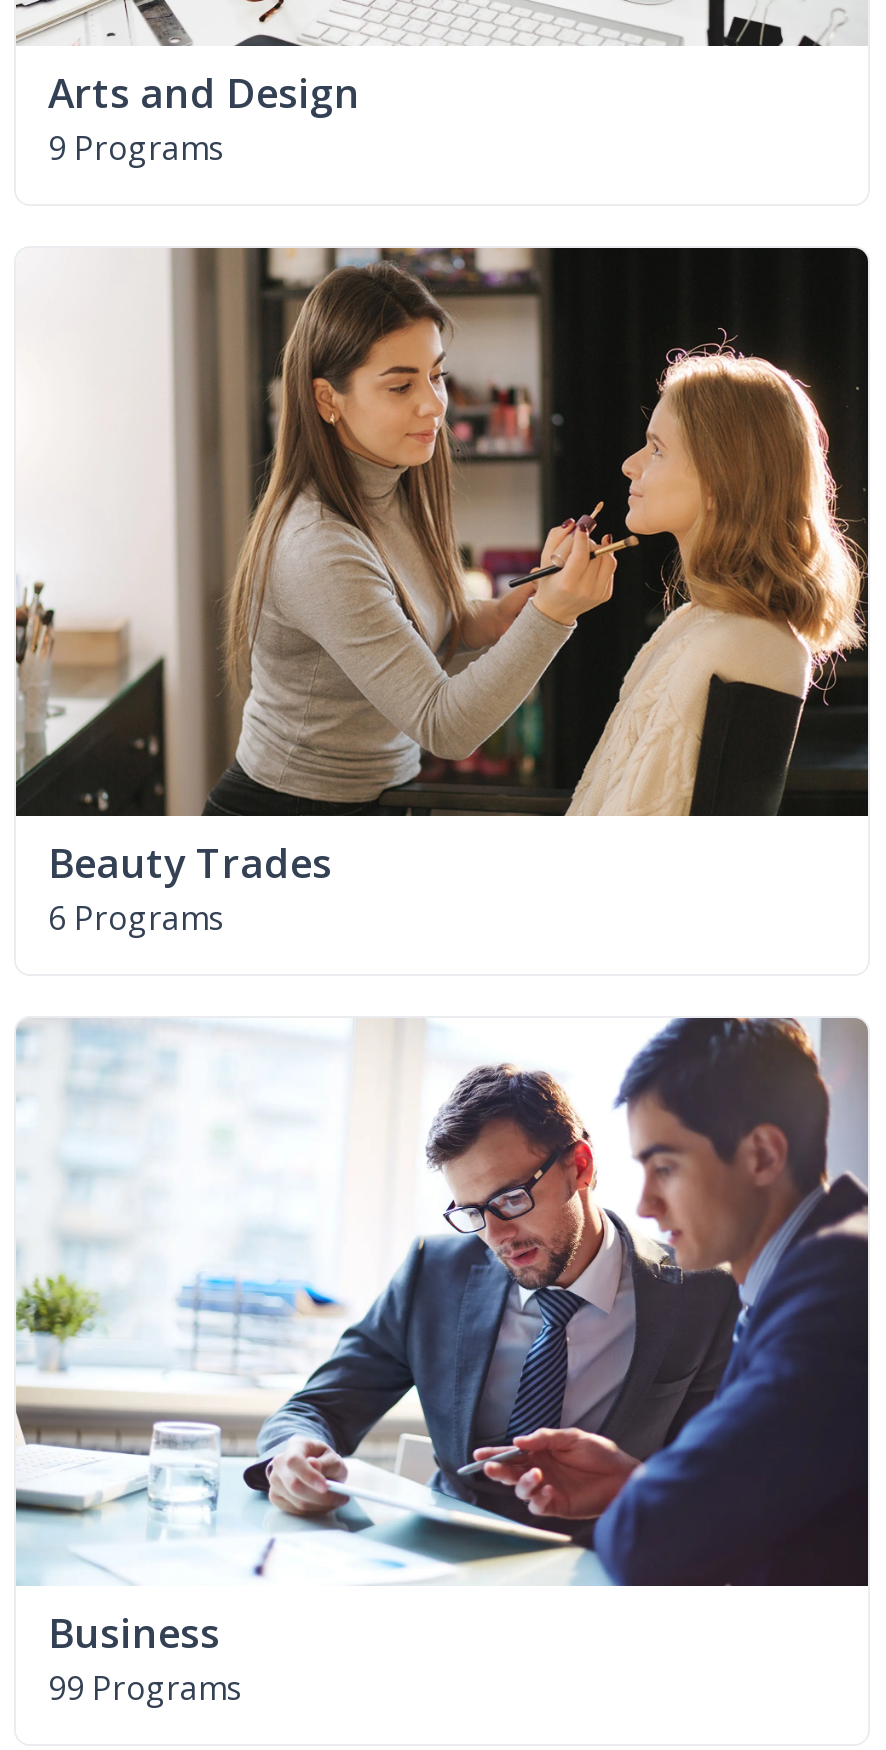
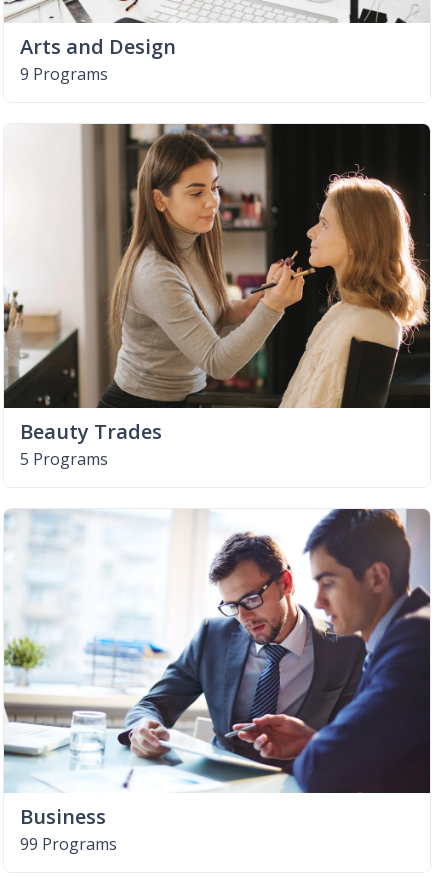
[48,896,224,940] 6 Programs -> [20,448,108,470] 5 Programs

